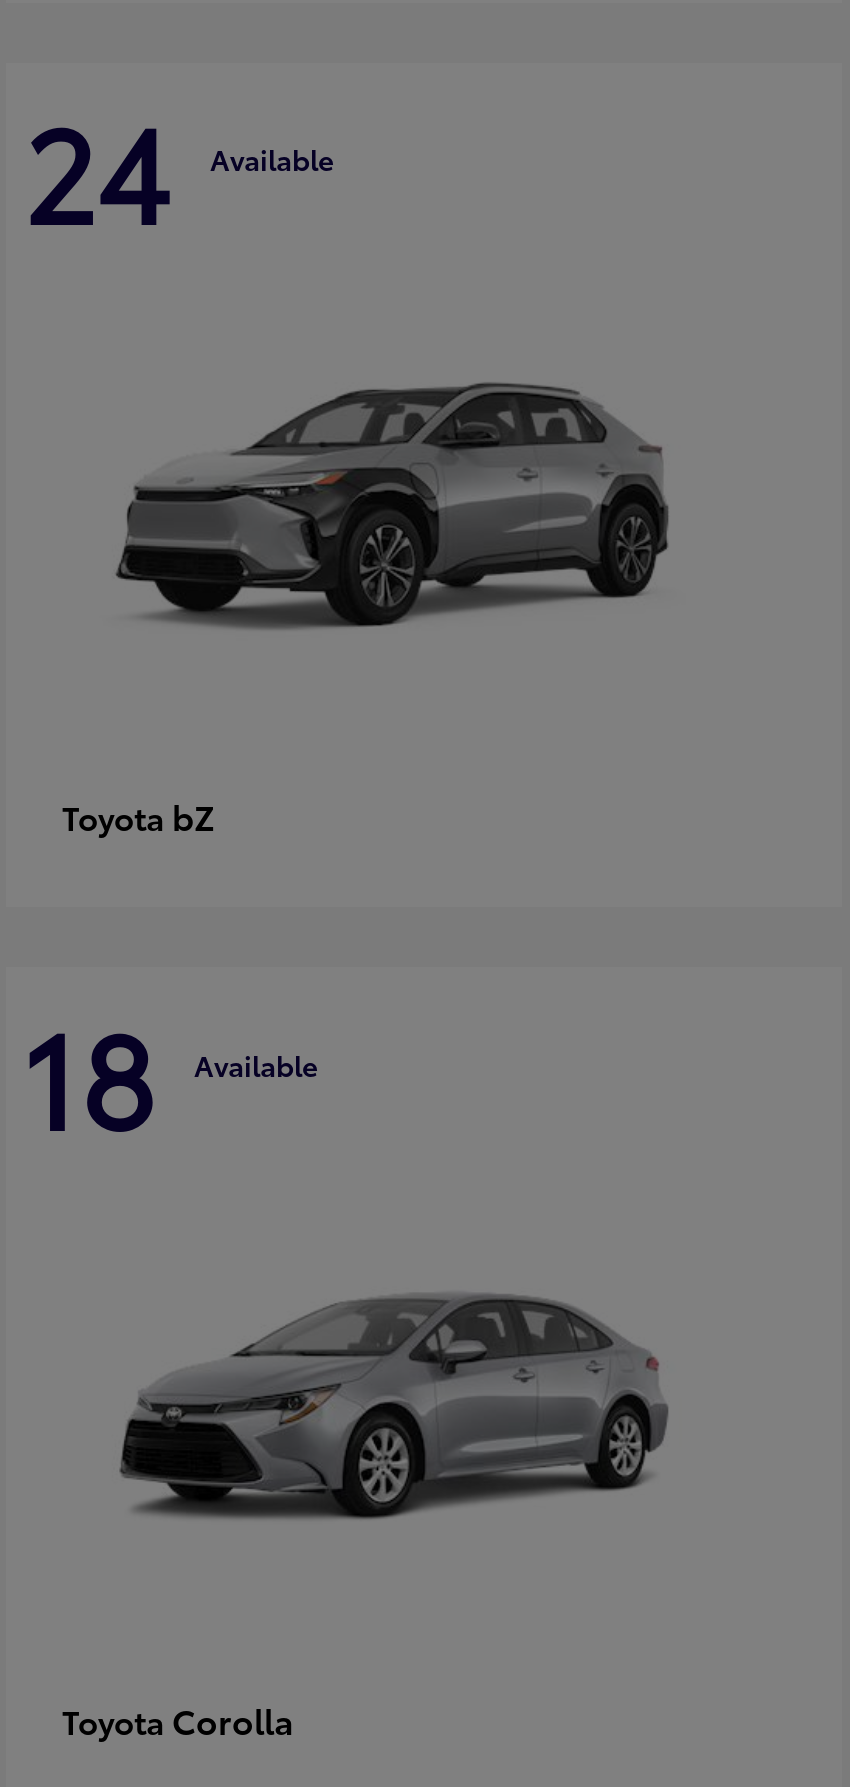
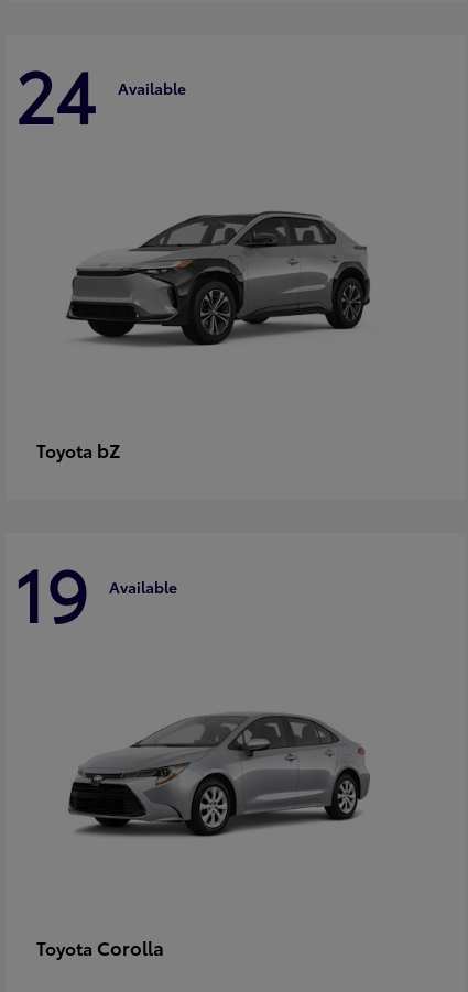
[22,980,318,1164] 18 Available -> [14,540,177,641] 19 Available

